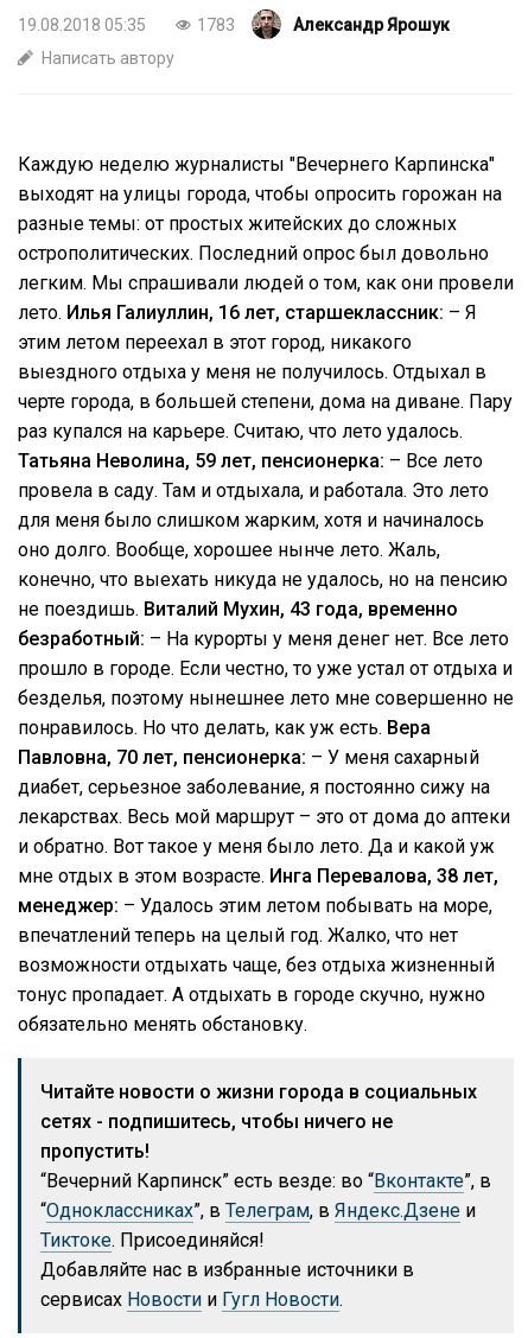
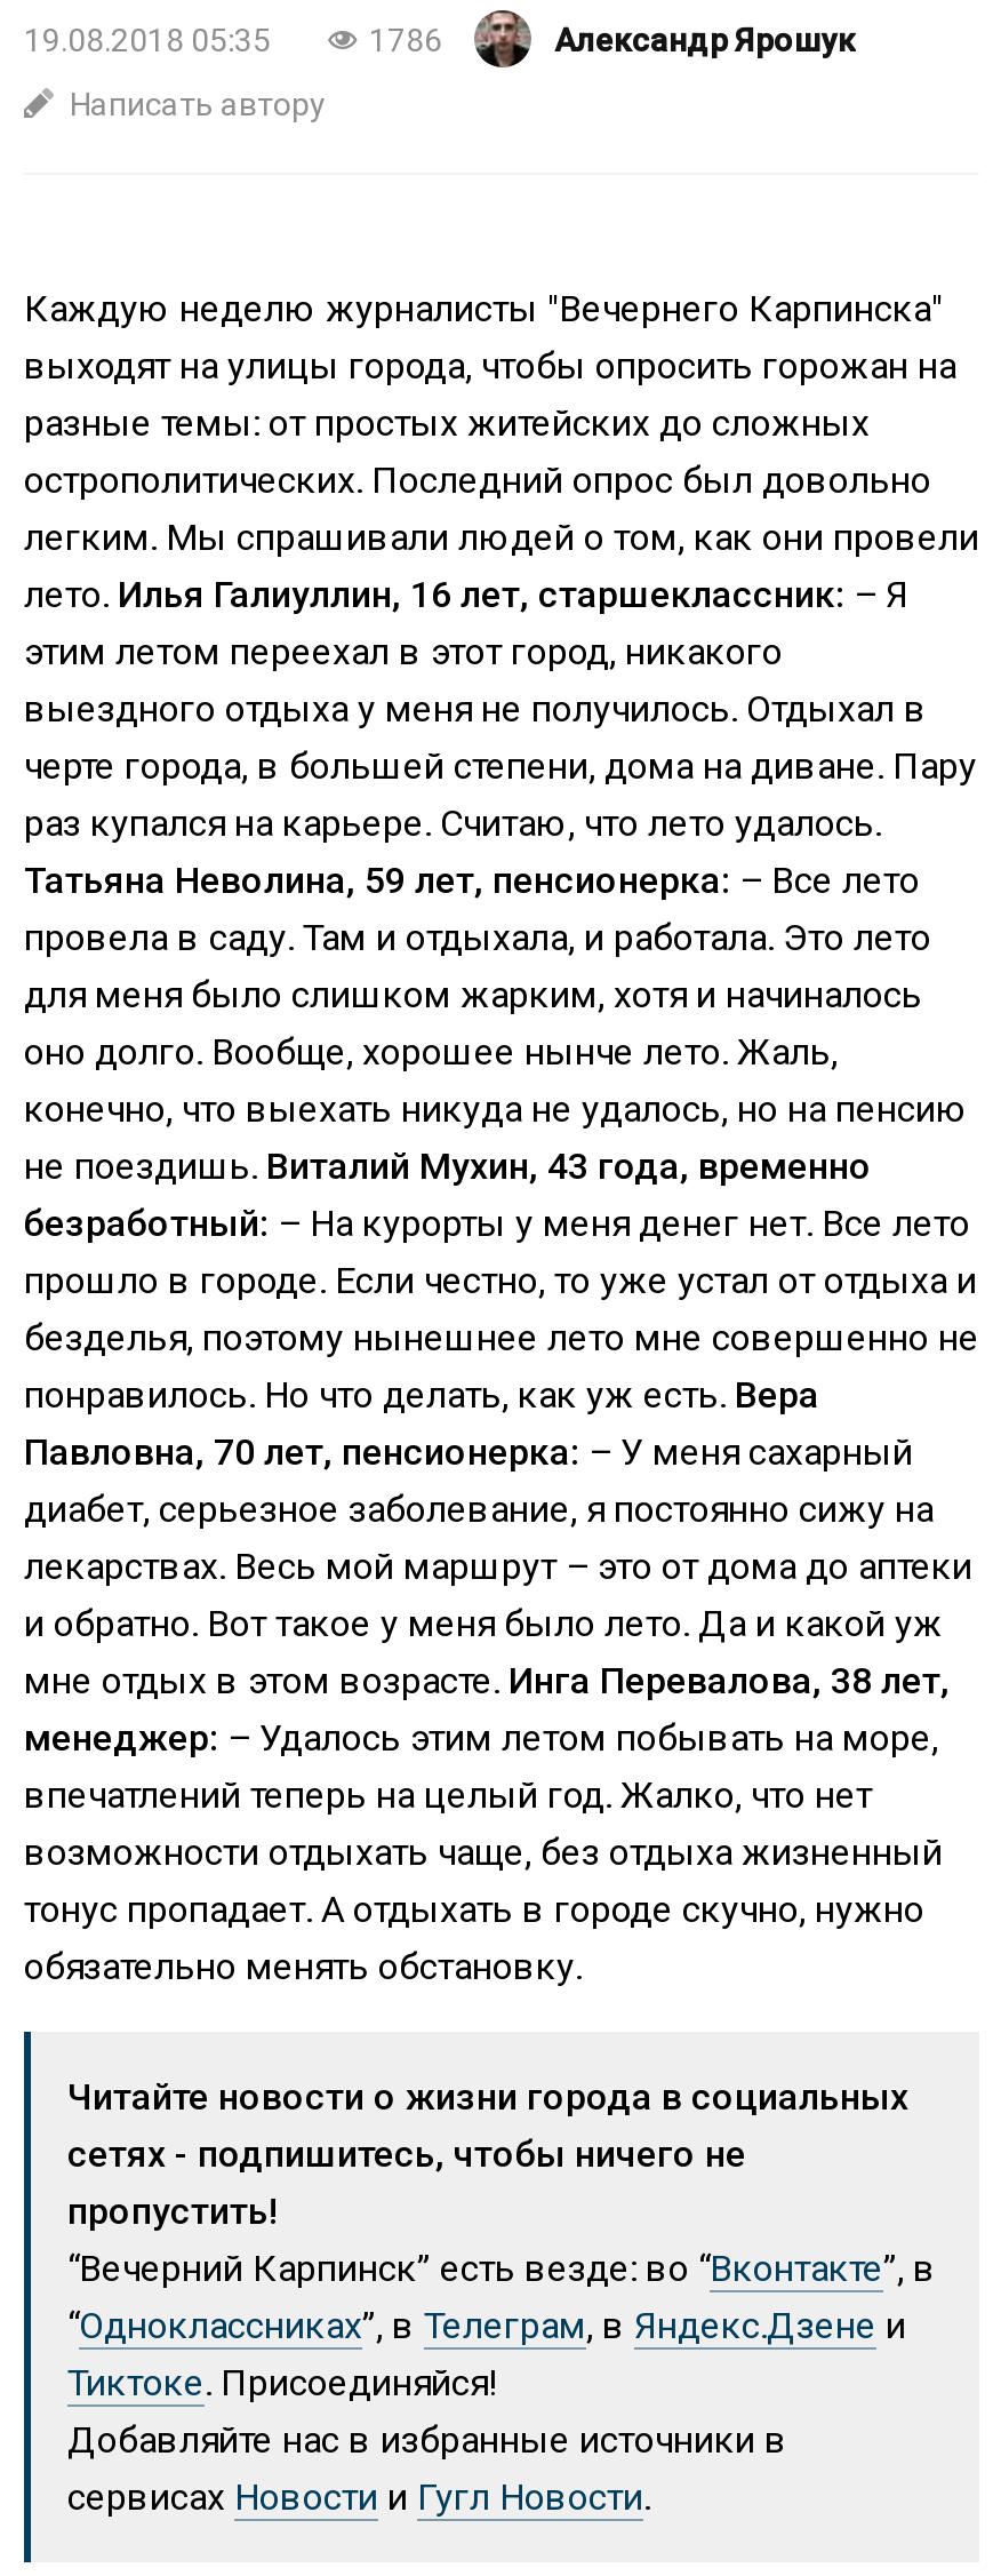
[197,16,235,35] 1783 -> [369,22,442,59] 1786

